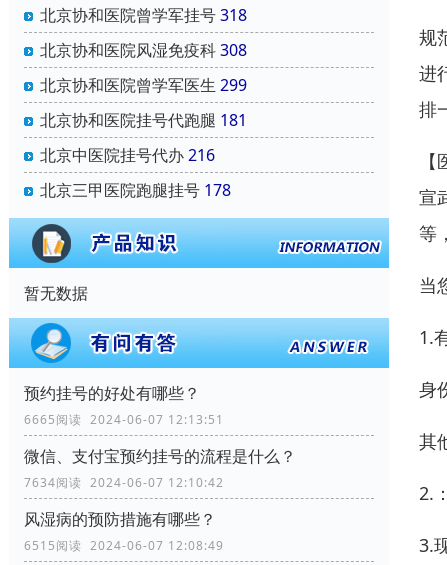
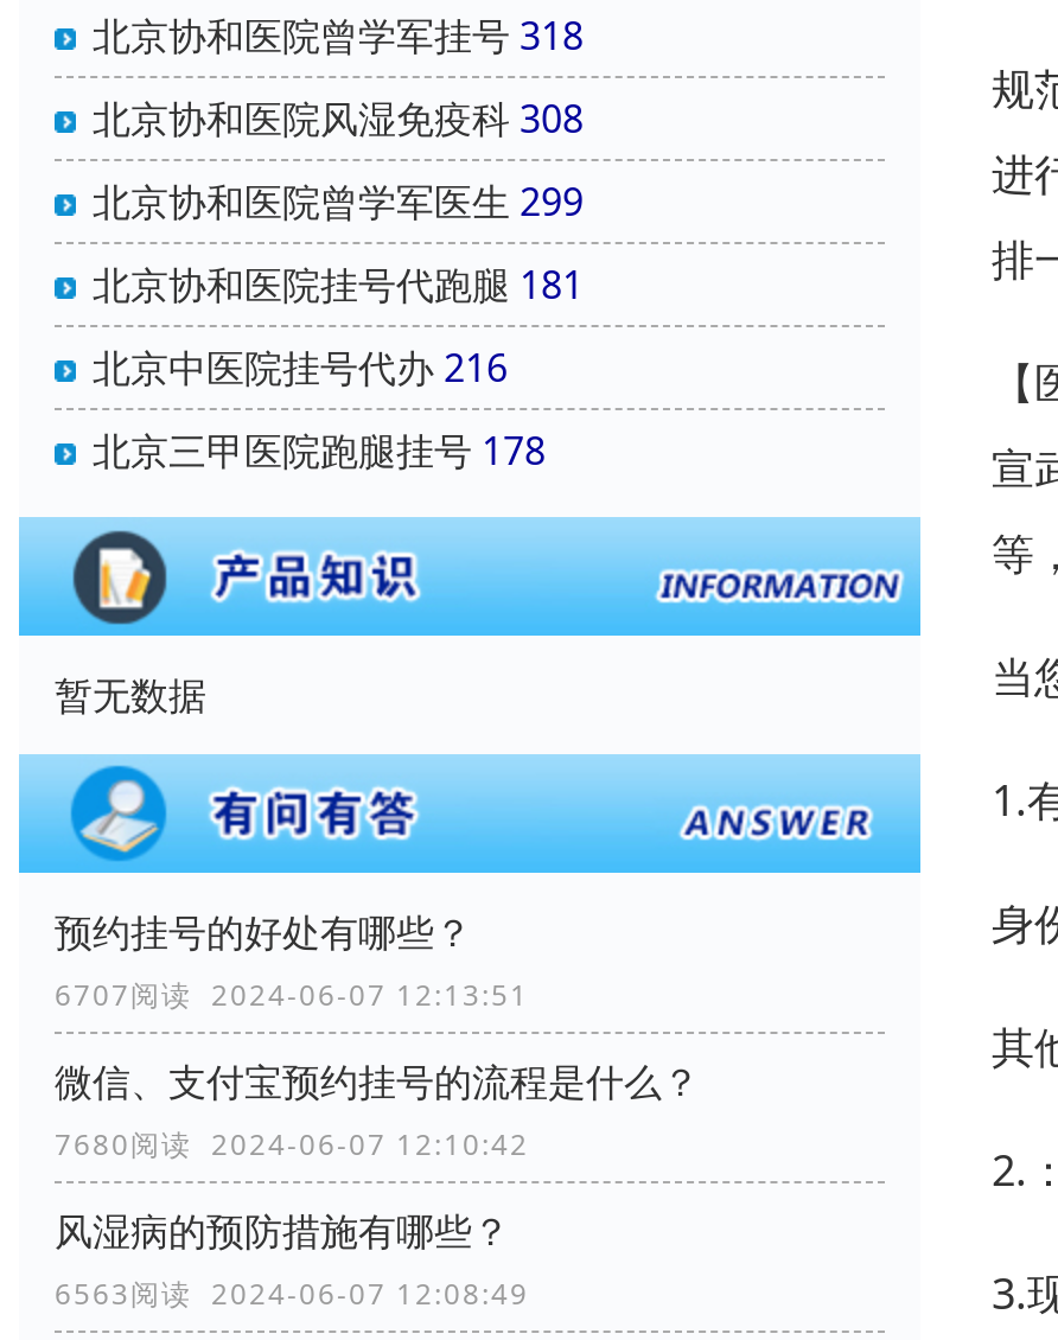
[24,411,224,428] 6665阅读 2024-06-07 12:13:51 -> [55,975,529,1015] 6707阅读 2024-06-07 12:13:51
[24,474,224,491] 7634阅读 2024-06-07 12:10:42 -> [55,1124,529,1164] 7680阅读 2024-06-07 12:10:42
[24,537,224,554] 6515阅读 2024-06-07 12:08:49 -> [55,1273,529,1314] 6563阅读 2024-06-07 12:08:49

